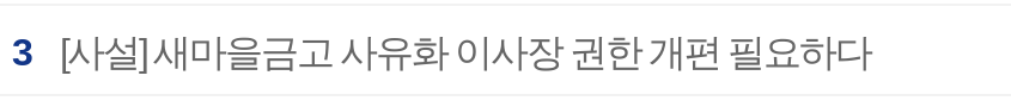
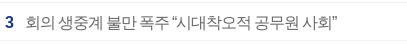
[60,32,871,73] [사설] 새마을금고 사유화 이사장 권한 개편 필요하다 -> [25,14,336,31] 회의 생중계 불만 폭주 “시대착오적 공무원 사회”

